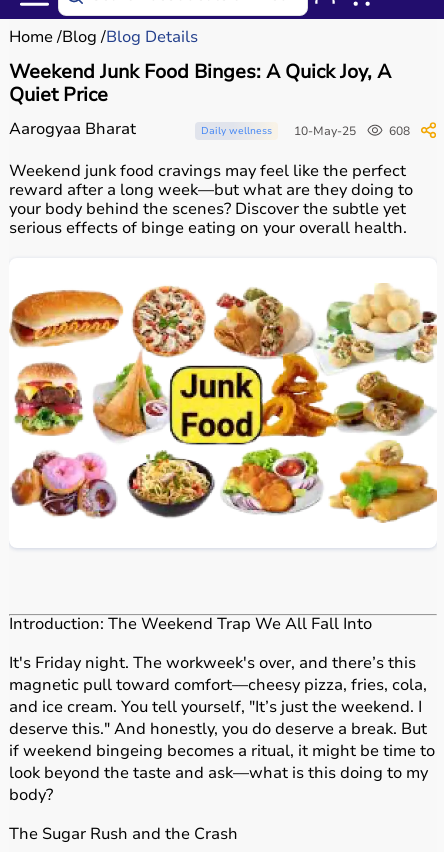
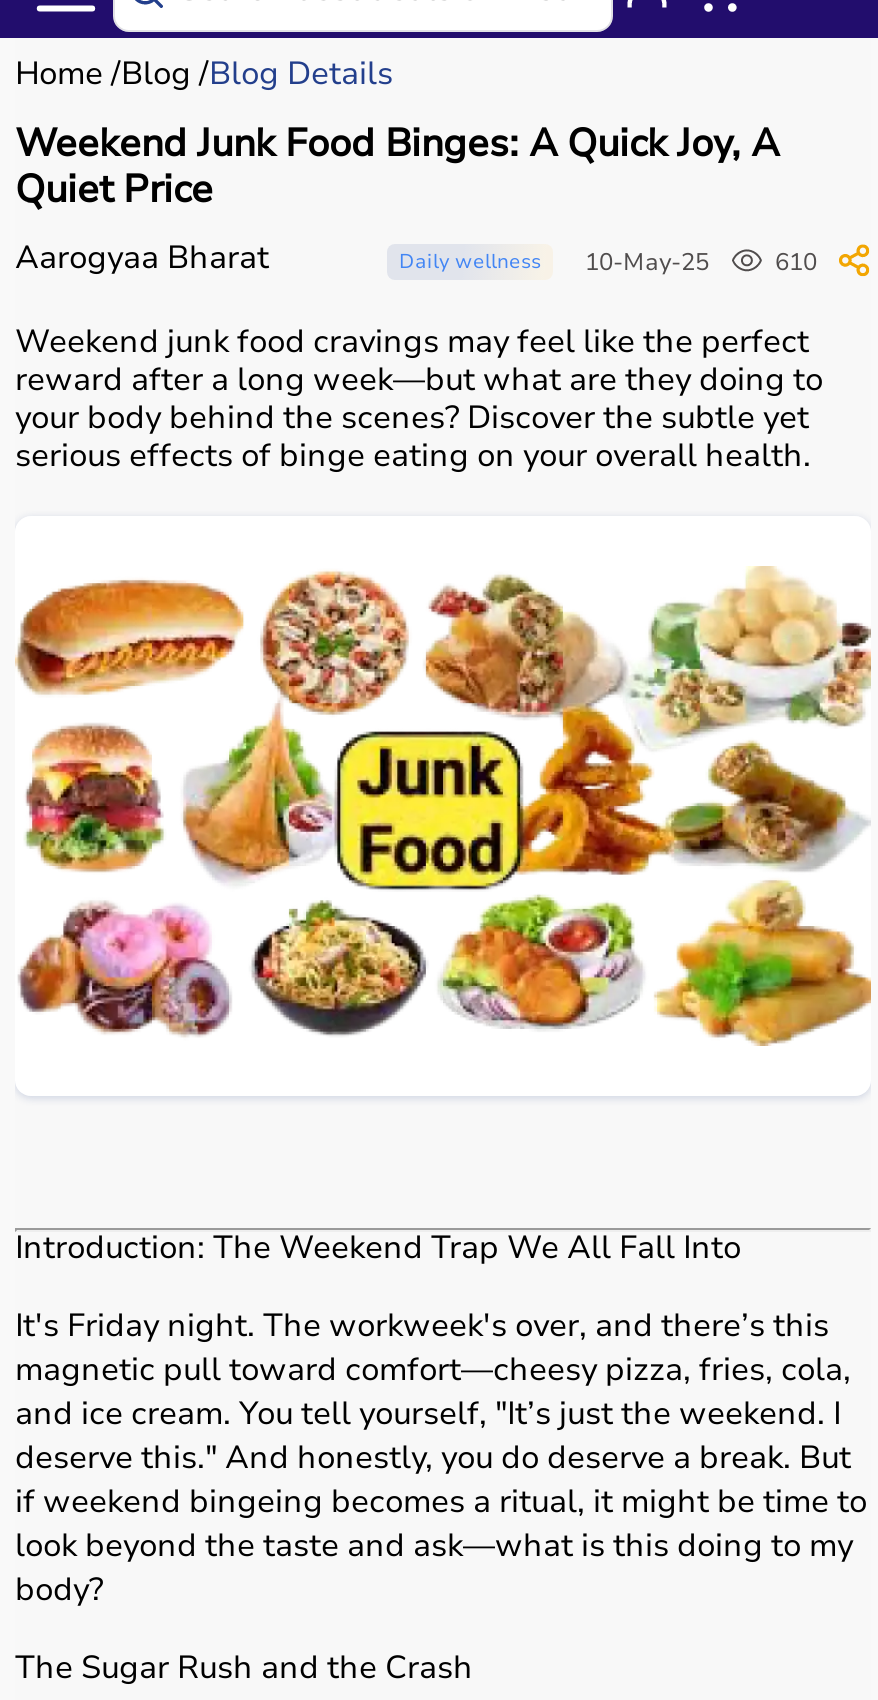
[389,122,410,138] 608 -> [775,245,817,277] 610

